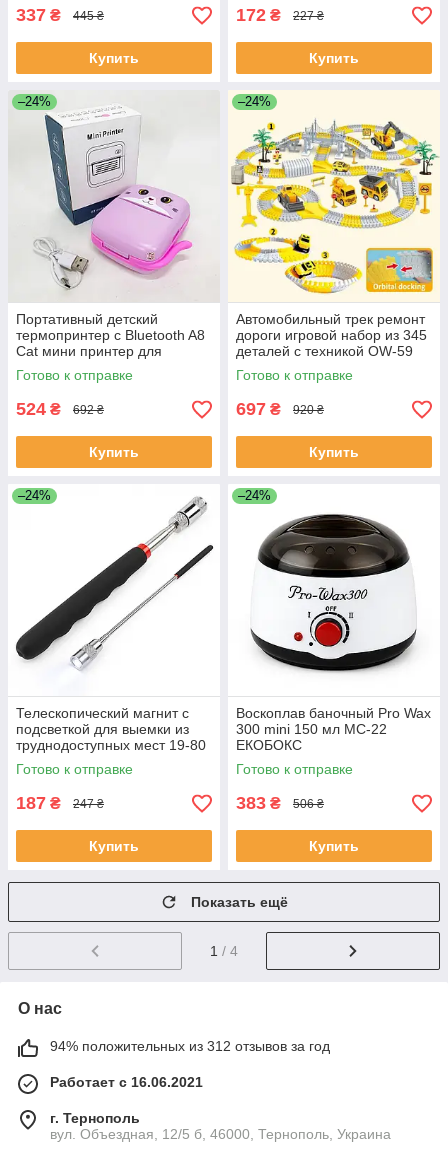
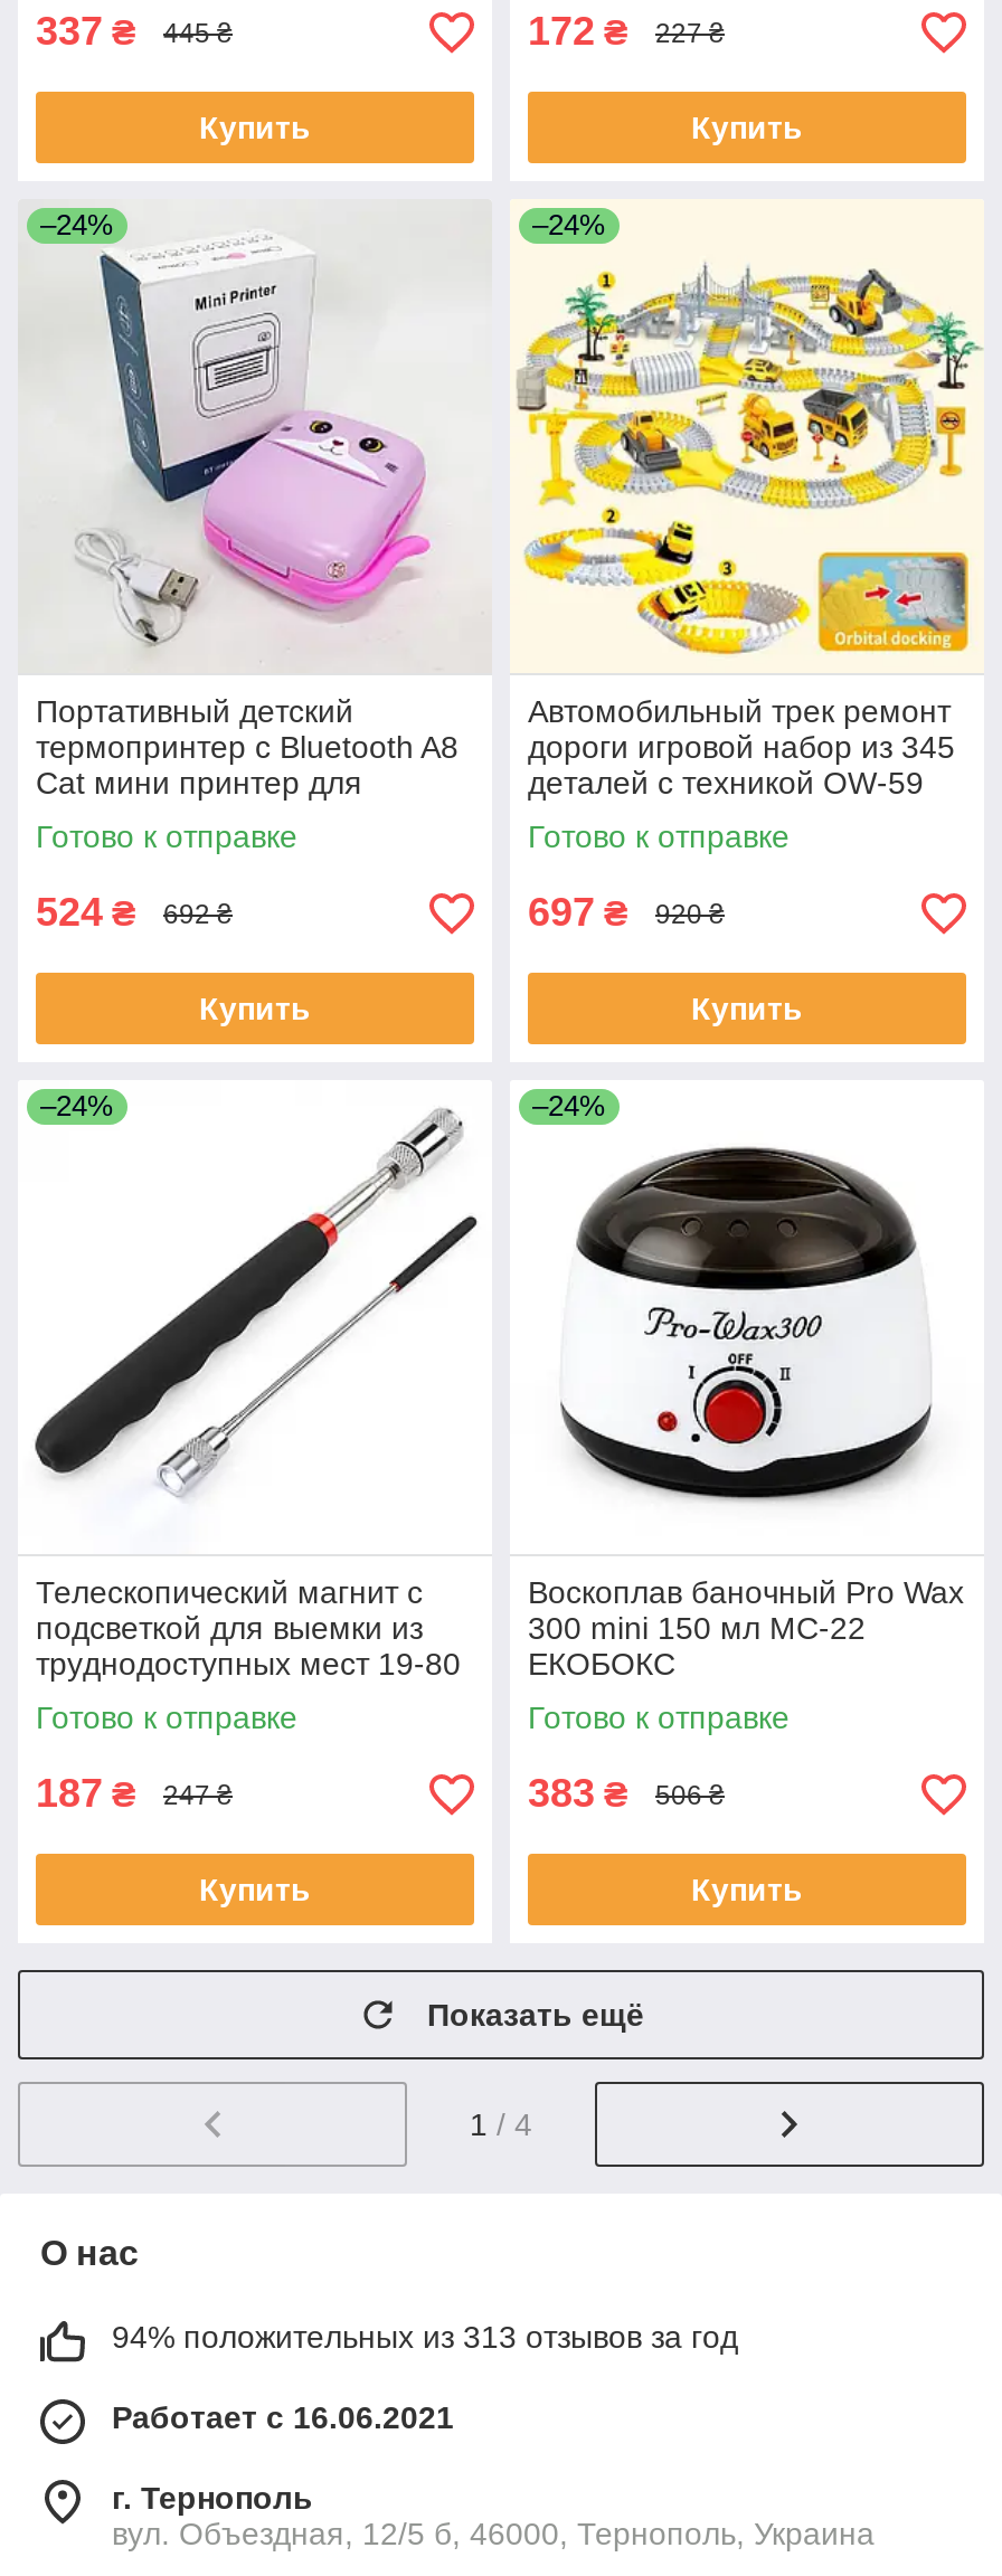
[50,1038,330,1054] 94% положительных из 312 отзывов за год -> [112,2320,738,2355] 94% положительных из 313 отзывов за год

